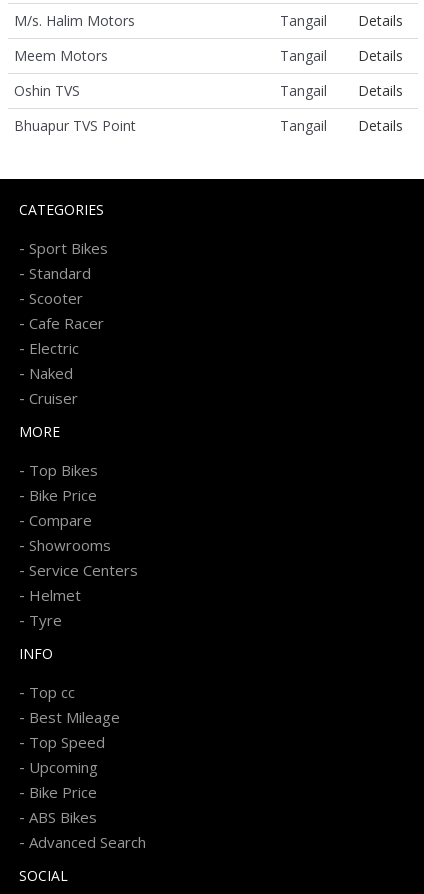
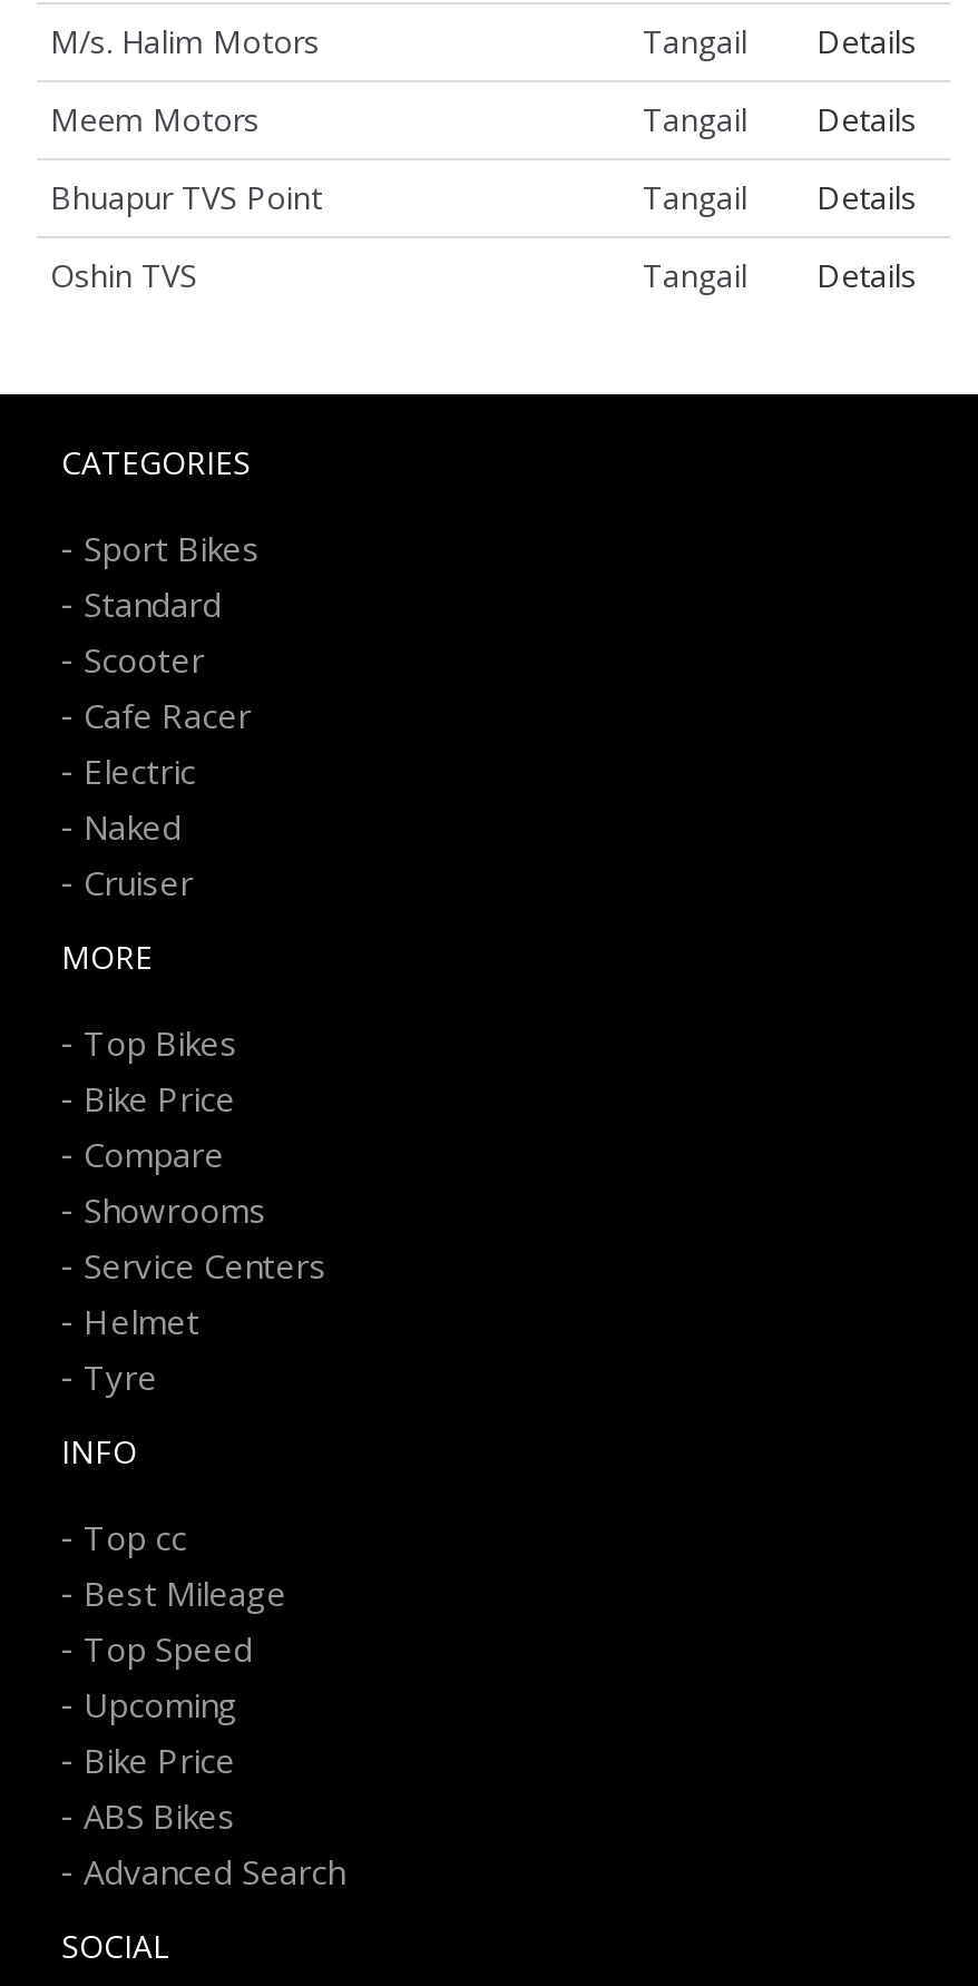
moved [14,81,80,100] -> [50,254,197,296]: Oshin TVS
moved [14,116,136,135] -> [50,176,322,218]: Bhuapur TVS Point

